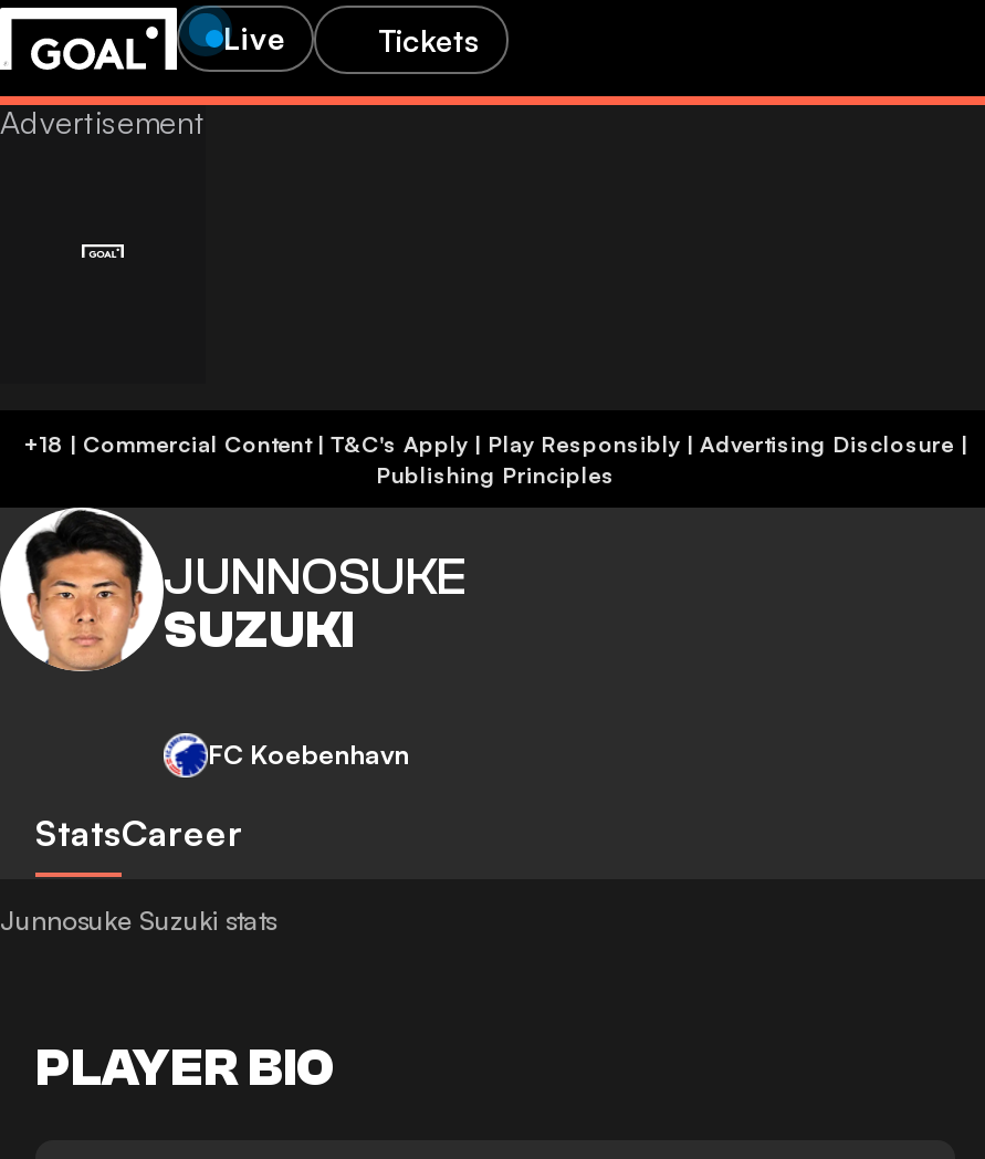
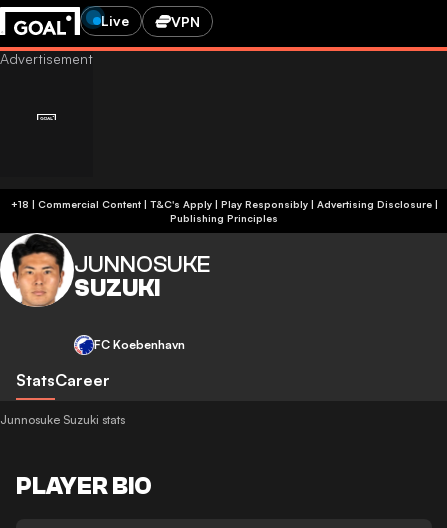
[378,20,480,58] Tickets -> [171,12,200,29] VPN

